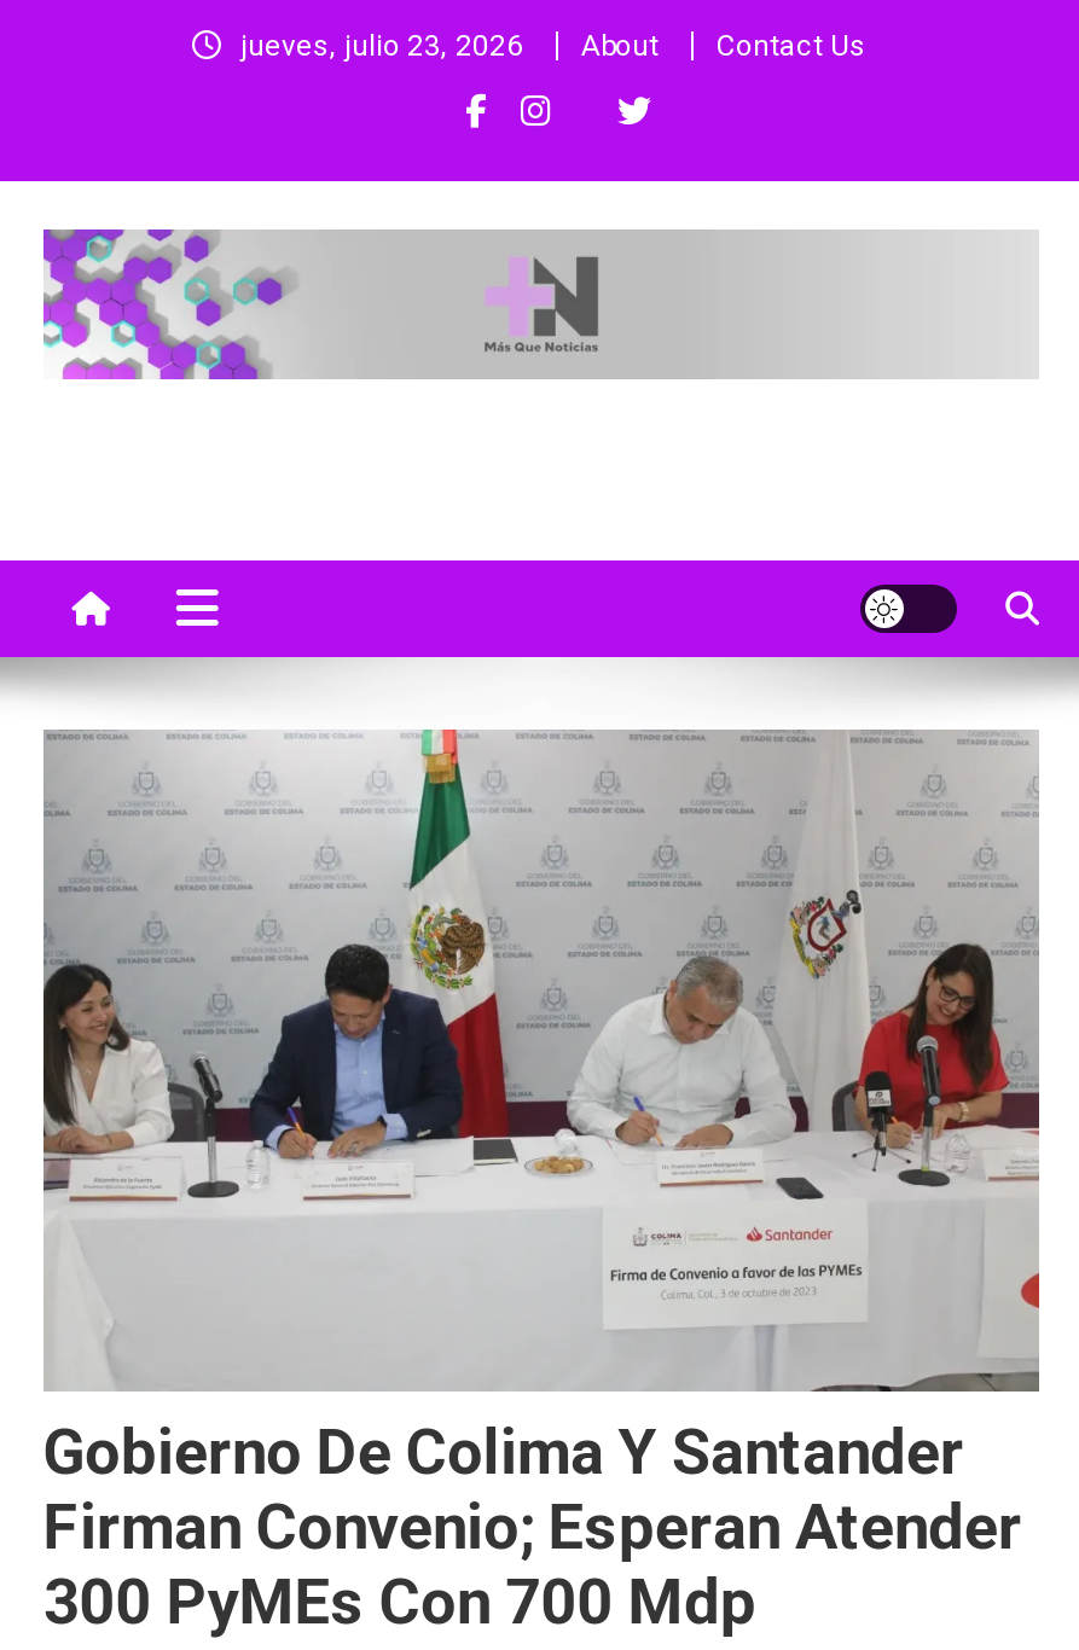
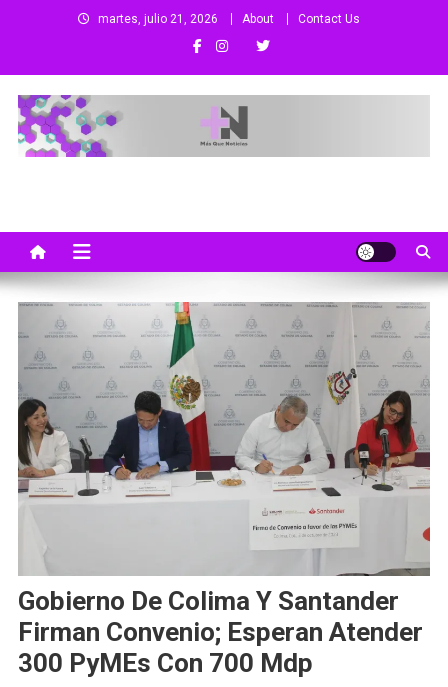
[240,29,866,63] jueves, julio 23, 2026 About Contact Us -> [98,12,360,26] martes, julio 21, 2026 About Contact Us

